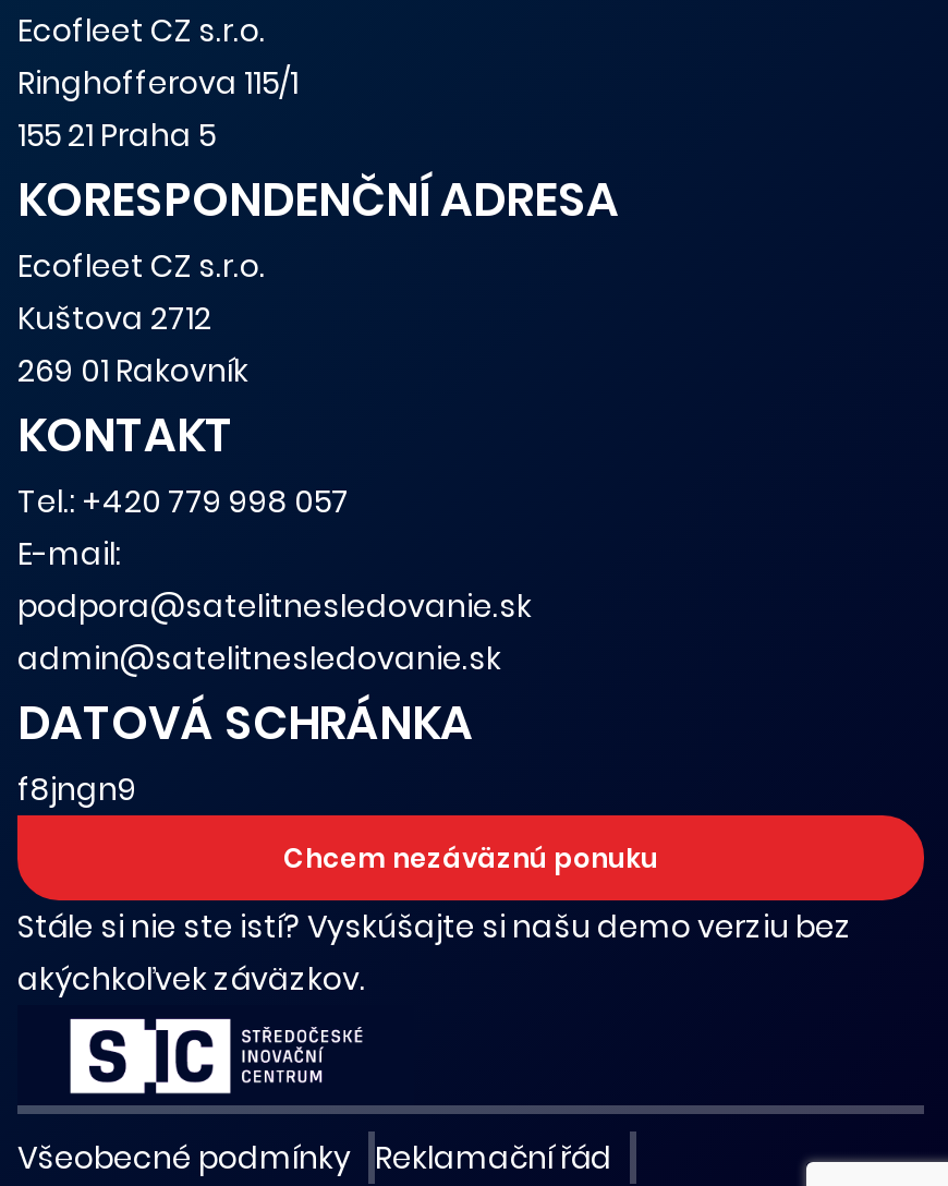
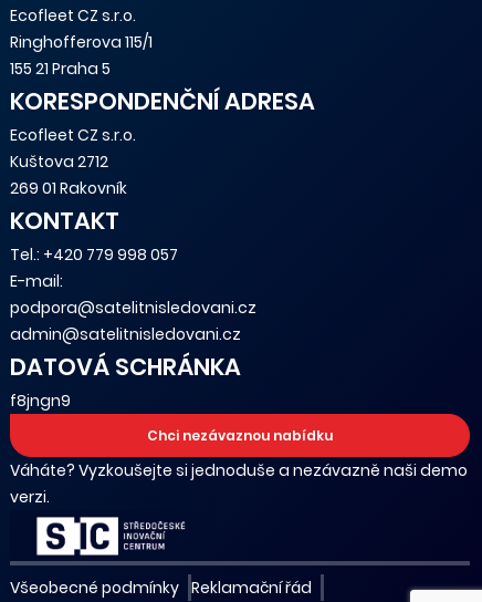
[17,584,532,680] podpora@satelitnesledovanie.sk | admin@satelitnesledovanie.sk -> [10,296,256,345] podpora@satelitnisledovani.cz | admin@satelitnisledovani.cz
[283,839,658,876] Chcem nezáväznú ponuku -> [147,426,333,445] Chci nezávaznou nabídku
[17,904,852,1000] Stále si nie ste istí? Vyskúšajte si našu demo verziu bez | akýchkoľvek záväzkov. -> [10,459,468,508] Váháte? Vyzkoušejte si jednoduše a nezávazně naši demo | verzi.

